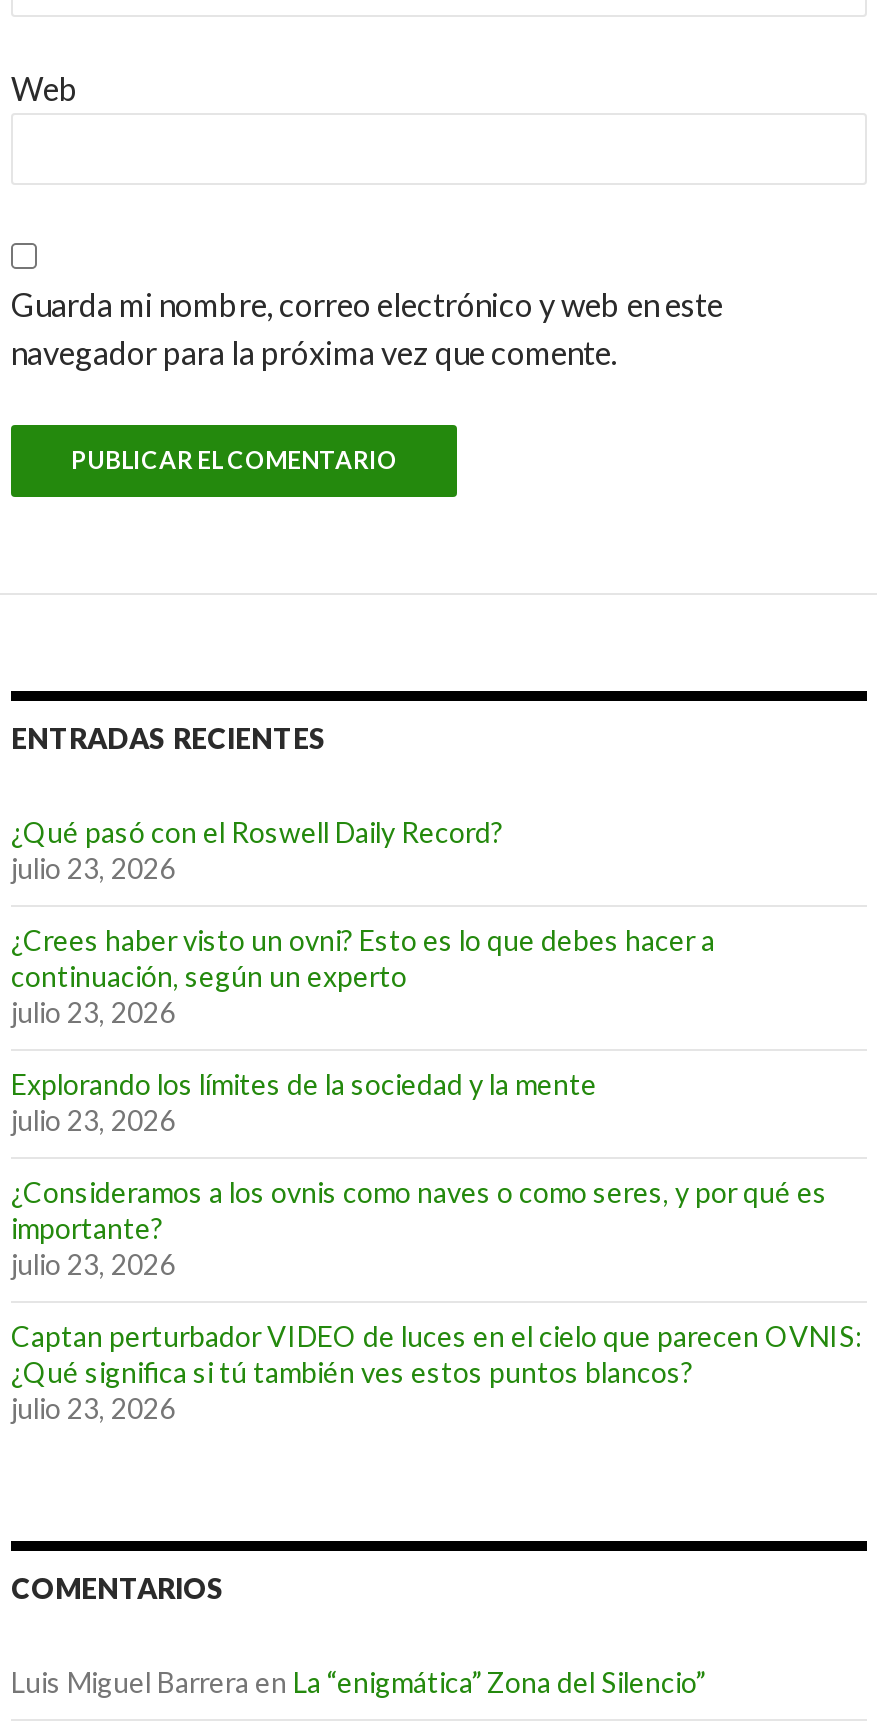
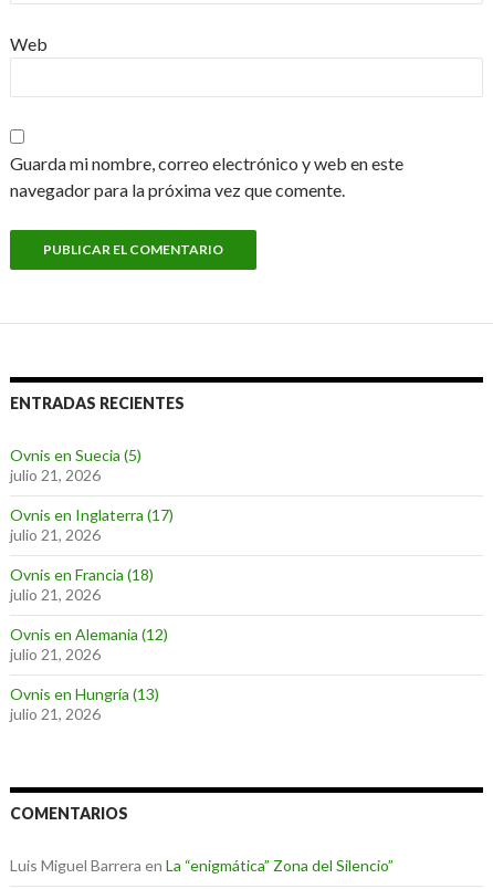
[11,815,503,885] ¿Qué pasó con el Roswell Daily Record? | julio 23, 2026 -> [10,446,141,484] Ovnis en Suecia (5) | julio 21, 2026
[11,923,715,1029] ¿Crees haber visto un ovni? Esto es lo que debes hacer a | continuación, según un experto | julio 23, 2026 -> [10,505,174,544] Ovnis en Inglaterra (17) | julio 21, 2026
[11,1067,597,1137] Explorando los límites de la sociedad y la mente | julio 23, 2026 -> [10,565,154,604] Ovnis en Francia (18) | julio 21, 2026
[11,1175,827,1281] ¿Consideramos a los ovnis como naves o como seres, y por qué es | importante? | julio 23, 2026 -> [10,625,168,663] Ovnis en Alemania (12) | julio 21, 2026
[11,1319,863,1425] Captan perturbador VIDEO de luces en el cielo que parecen OVNIS: | ¿Qué significa si tú también ves estos puntos blancos? | julio 23, 2026 -> [10,684,159,723] Ovnis en Hungría (13) | julio 21, 2026

